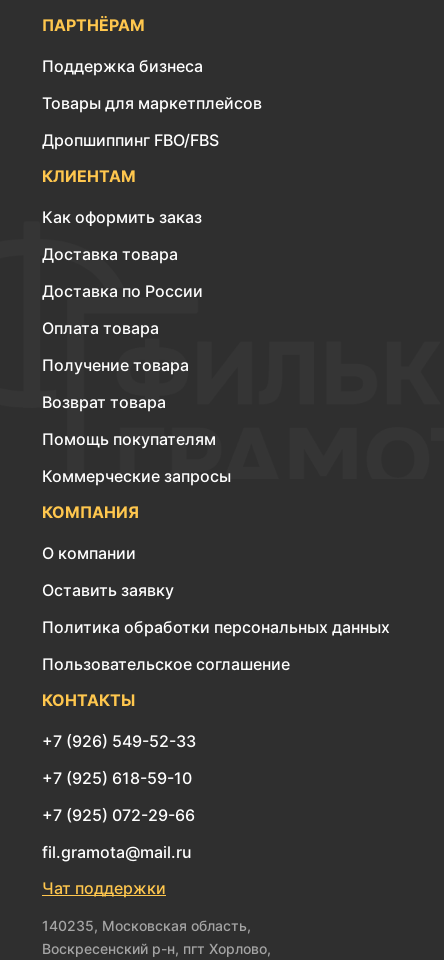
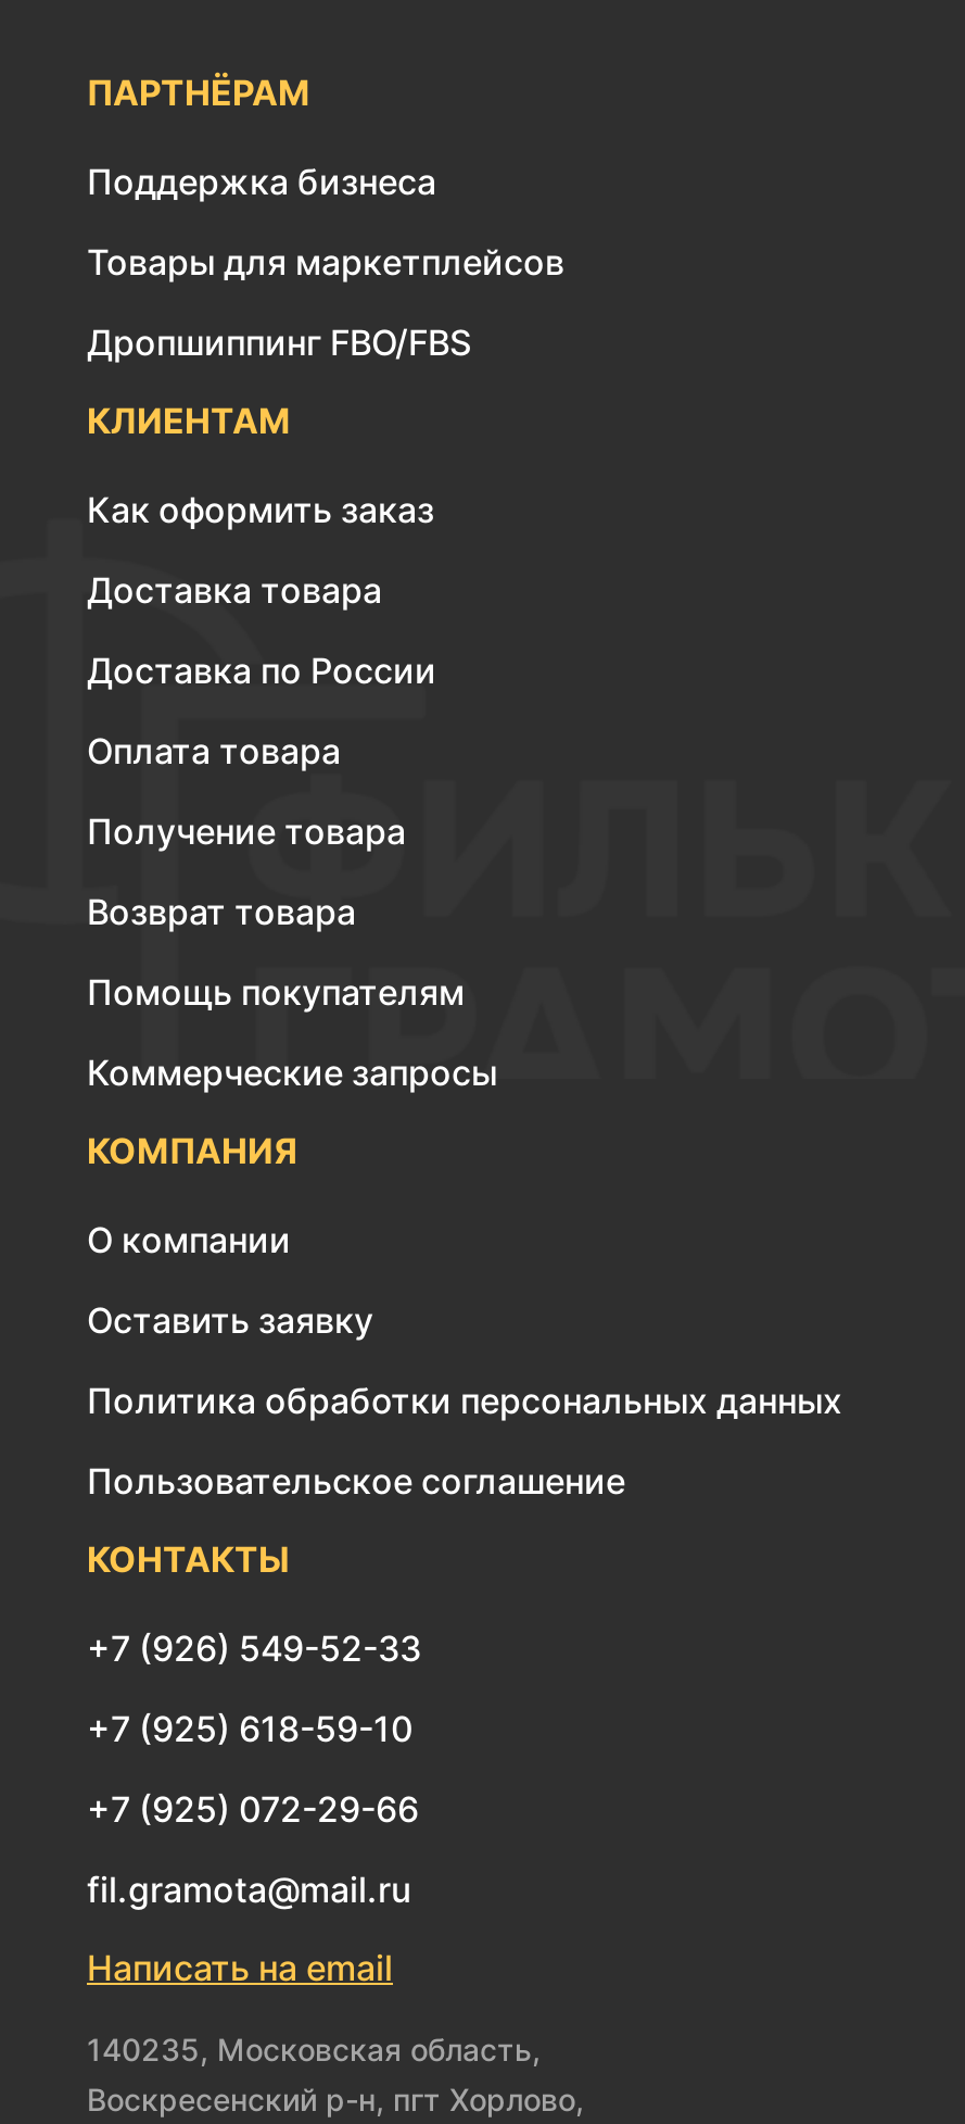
[42,878,166,898] Чат поддержки -> [87,1946,393,1989] Написать на email

